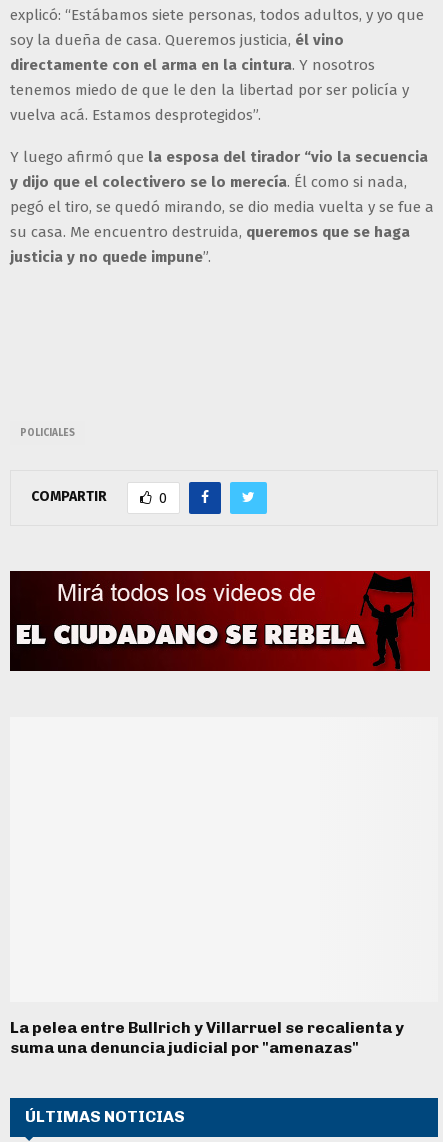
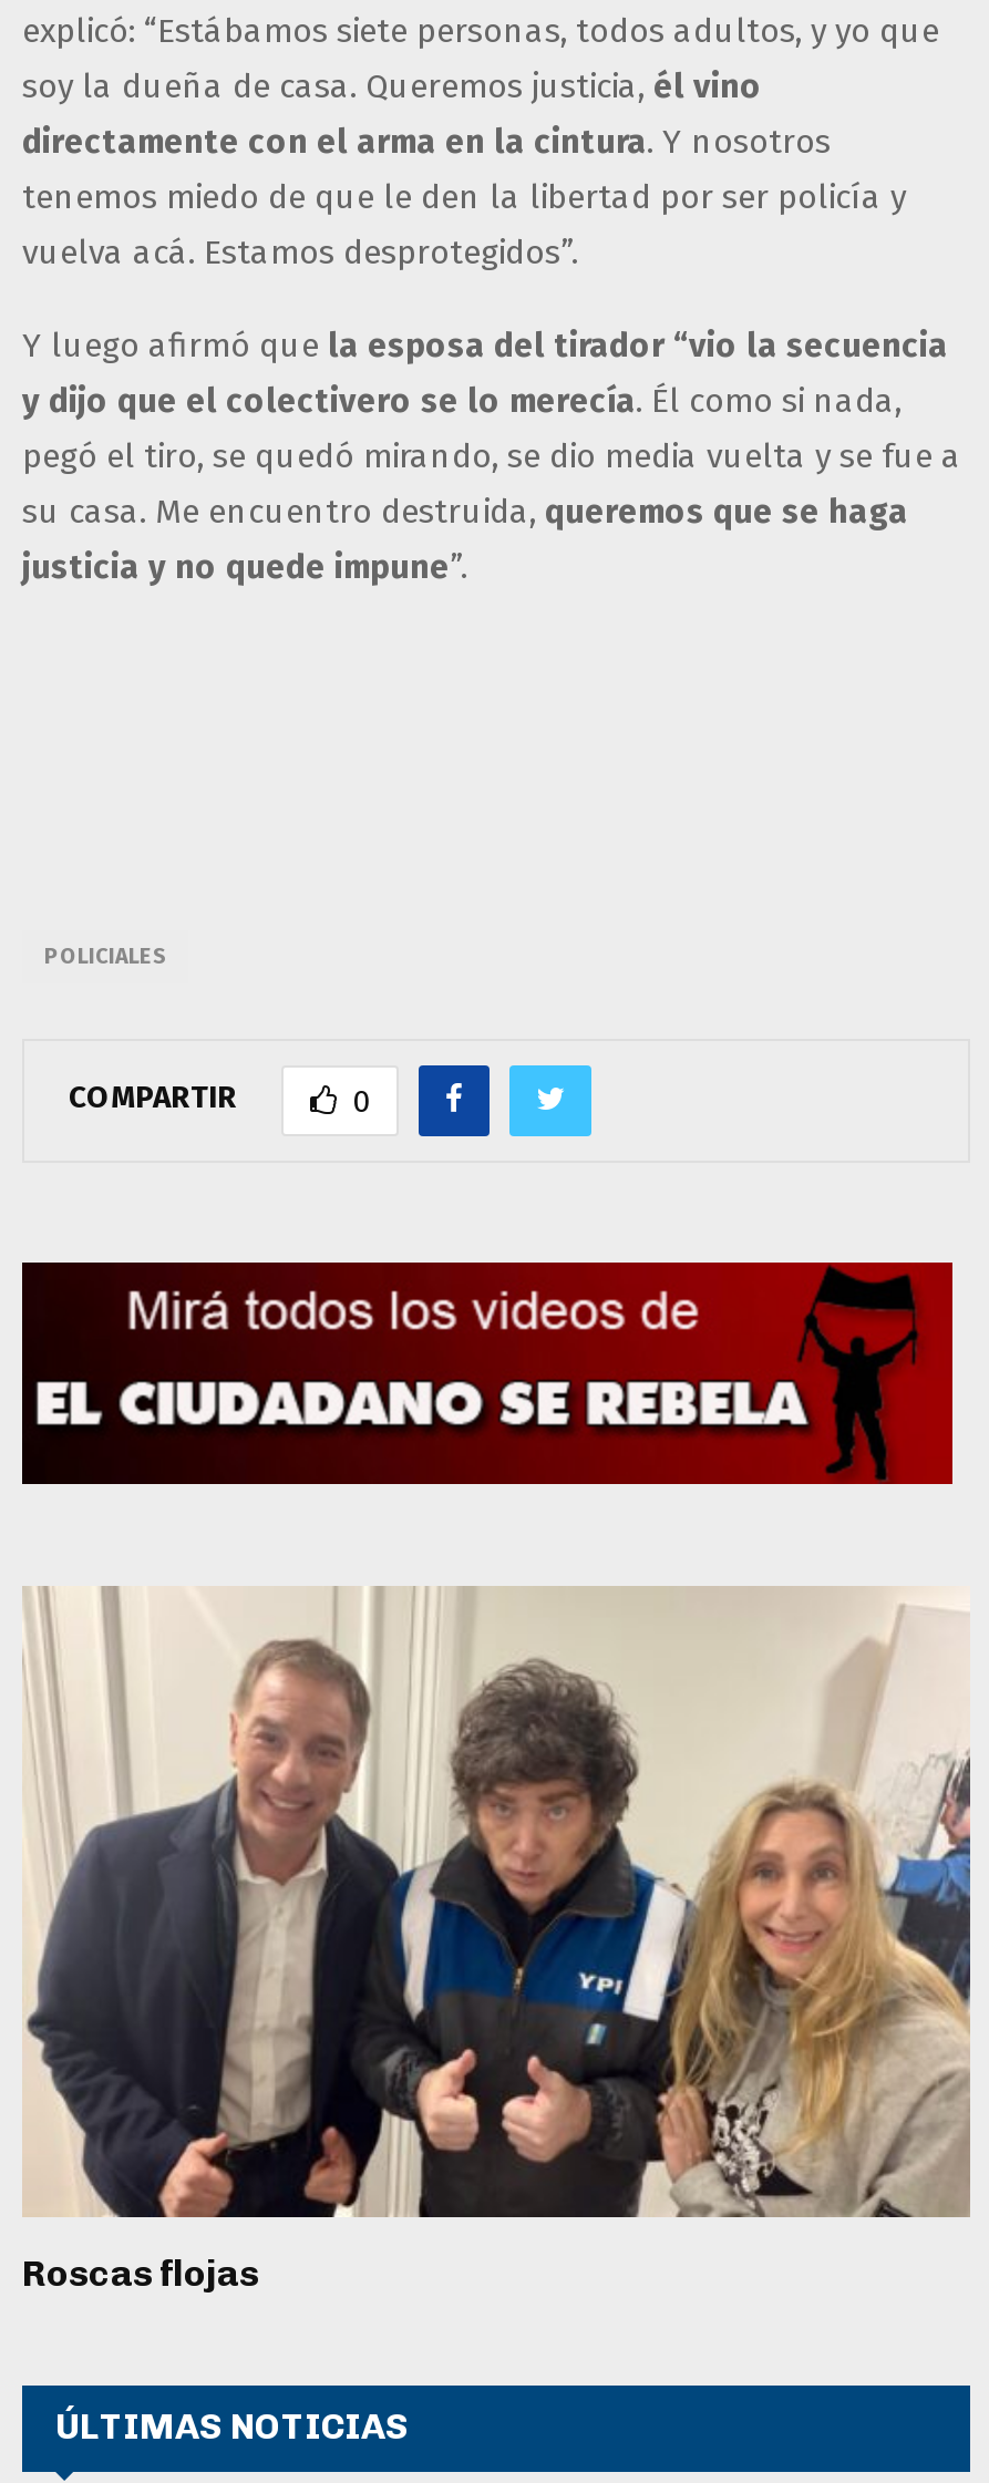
none -> [22,1586,972,2219] [image]
[10,1018,404,1057] La pelea entre Bullrich y Villarruel se recalienta y | suma una denuncia judicial por "amenazas" -> [22,2253,259,2295] Roscas flojas

